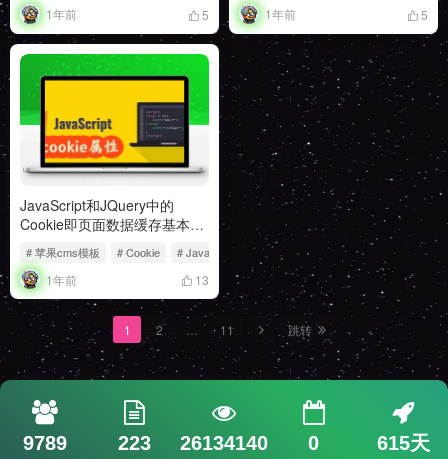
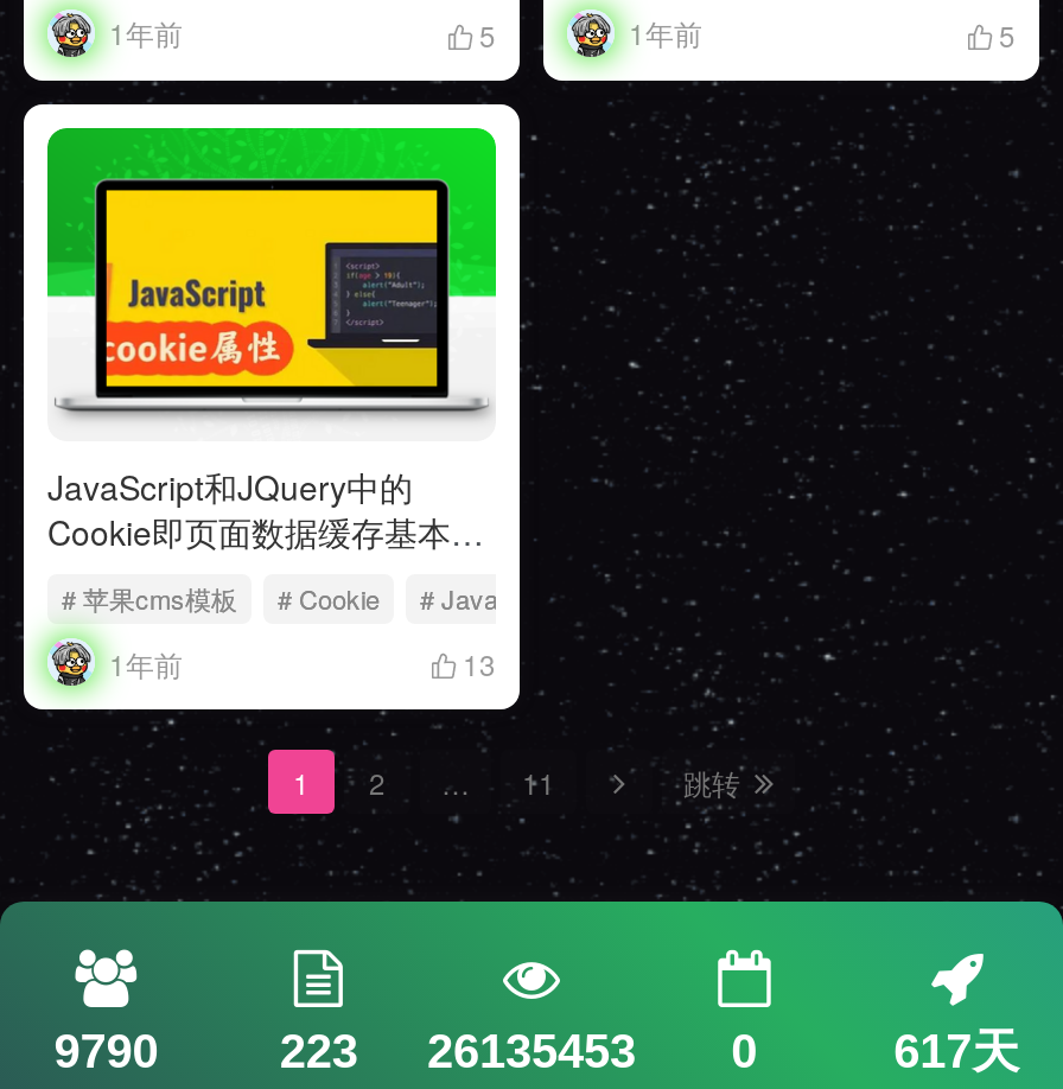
[23,432,67,454] 9789 -> [54,1026,159,1078] 9790
[118,432,319,454] 223 26134140 0 -> [280,1026,757,1078] 223 26135453 0
[377,432,430,454] 615天 -> [894,1026,1020,1078] 617天

